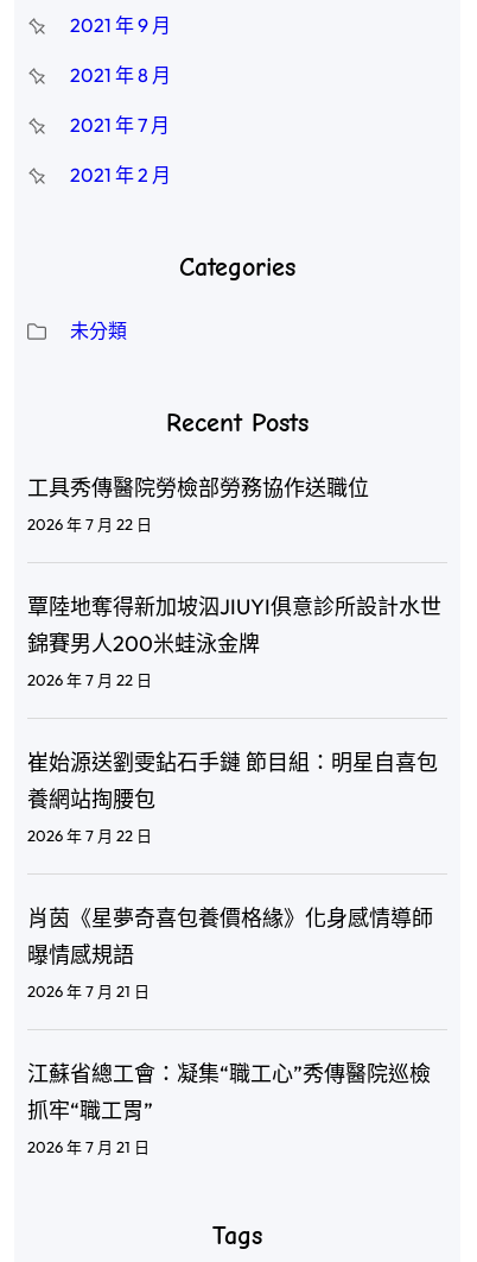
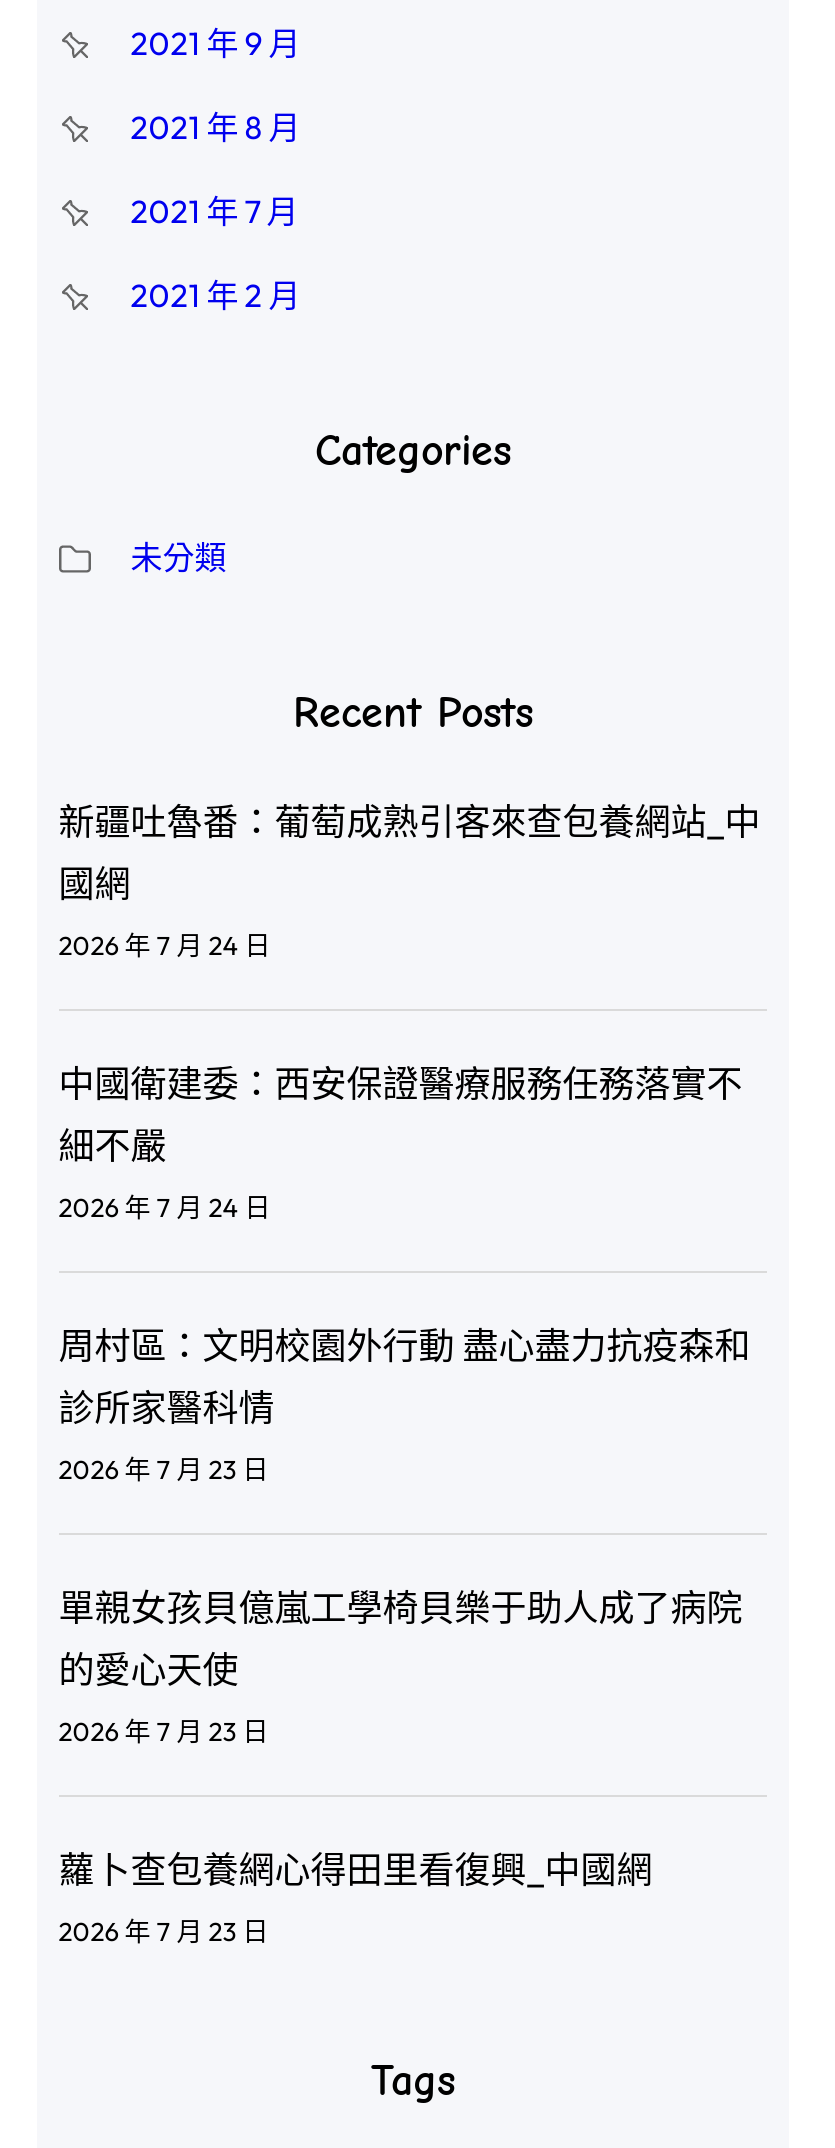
[27,474,369,501] 工具秀傳醫院勞檢部勞務協作送職位 -> [58,799,760,907] 新疆吐魯番：葡萄成熟引客來查包養網站_中 | 國網
[27,514,152,533] 2026 年 7 月 22 日 -> [58,929,270,961] 2026 年 7 月 24 日
[27,593,441,657] 覃陸地奪得新加坡泅JIUYI俱意診所設計水世 | 錦賽男人200米蛙泳金牌 -> [58,1061,742,1169] 中國衛建委：西安保證醫療服務任務落實不 | 細不嚴
[27,670,152,689] 2026 年 7 月 22 日 -> [58,1191,270,1223] 2026 年 7 月 24 日
[27,749,437,813] 崔始源送劉雯鉆石手鏈 節目組：明星自喜包 | 養網站掏腰包 -> [58,1323,750,1431] 周村區：文明校園外行動 盡心盡力抗疫森和 | 診所家醫科情
[27,826,152,845] 2026 年 7 月 22 日 -> [58,1453,268,1485] 2026 年 7 月 23 日
[27,904,433,968] 肖茵《星夢奇喜包養價格緣》化身感情導師 | 曝情感規語 -> [58,1585,742,1693] 單親女孩貝億嵐工學椅貝樂于助人成了病院 | 的愛心天使
[27,981,149,1000] 2026 年 7 月 21 日 -> [58,1715,268,1747] 2026 年 7 月 23 日
[27,1060,430,1124] 江蘇省總工會：凝集“職工心”秀傳醫院巡檢 | 抓牢“職工胃” -> [58,1847,652,1893] 蘿卜查包養網心得田里看復興_中國網
[27,1137,149,1156] 2026 年 7 月 21 日 -> [58,1915,268,1947] 2026 年 7 月 23 日

